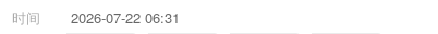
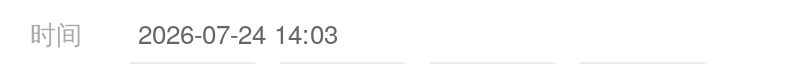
[12,7,180,28] 时间 2026-07-22 06:31 -> [30,14,338,52] 时间 2026-07-24 14:03

